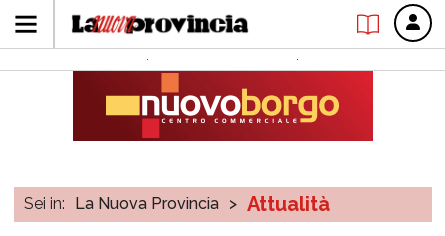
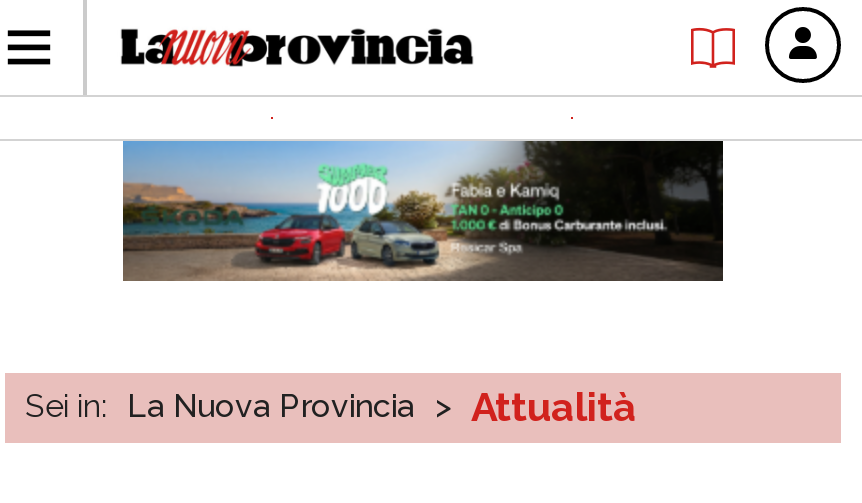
[72,70,374,142] [image] -> [121,139,725,283] [image]

